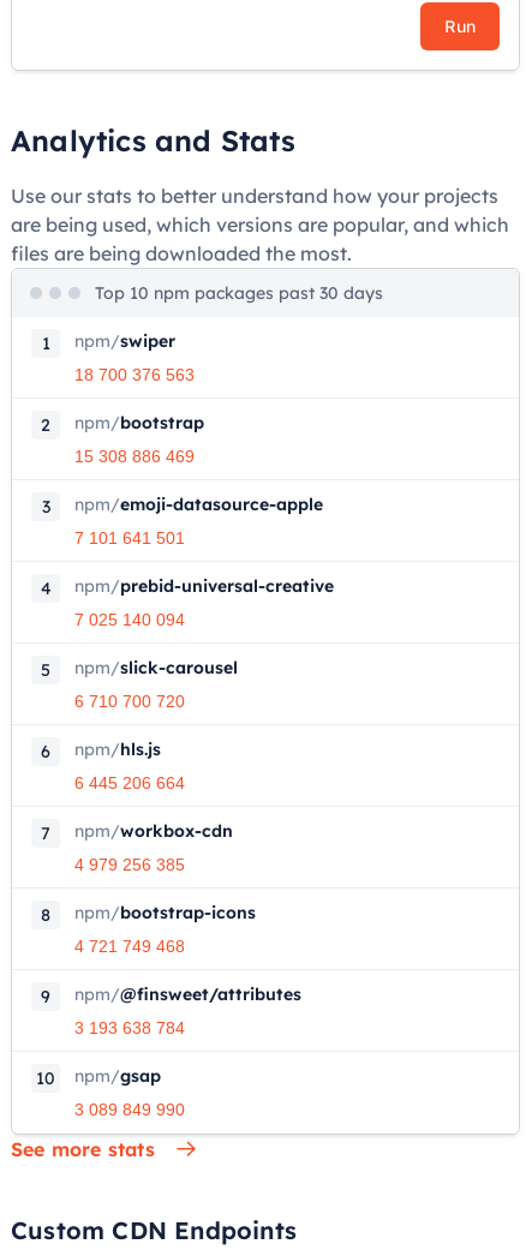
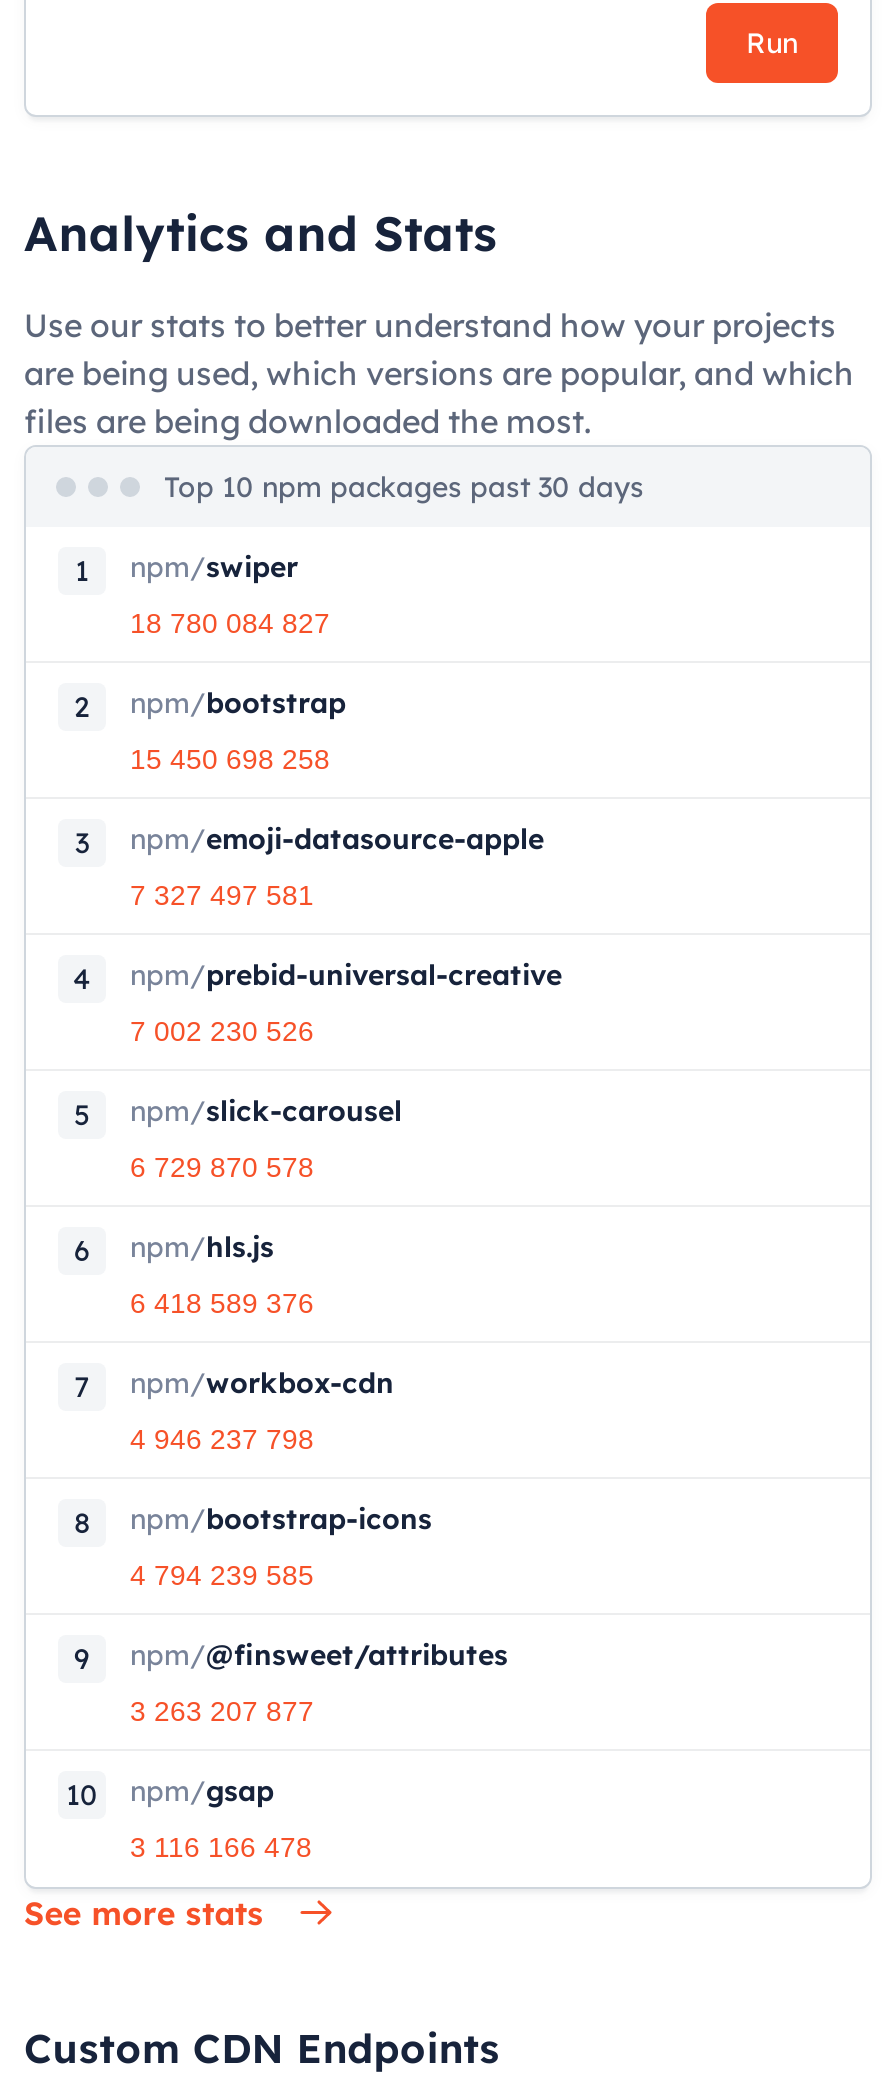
[74,365,195,384] 18 700 376 563 -> [130,607,330,639] 18 780 084 827
[74,447,195,466] 15 308 886 469 -> [130,743,330,775] 15 450 698 258
[74,528,185,548] 7 101 641 501 -> [130,879,314,911] 7 327 497 581
[74,610,185,629] 7 025 140 094 -> [130,1015,314,1047] 7 002 230 526
[74,692,185,711] 6 710 700 720 -> [130,1151,314,1183] 6 729 870 578
[74,773,185,793] 6 445 206 664 -> [130,1287,314,1319] 6 418 589 376
[74,855,185,874] 4 979 256 385 -> [130,1423,314,1455] 4 946 237 798
[74,937,185,956] 4 721 749 468 -> [130,1559,314,1591] 4 794 239 585
[74,1018,185,1037] 3 193 638 784 -> [130,1695,314,1727] 3 263 207 877
[74,1100,185,1119] 3 089 849 990 -> [130,1831,312,1863] 3 116 166 478

